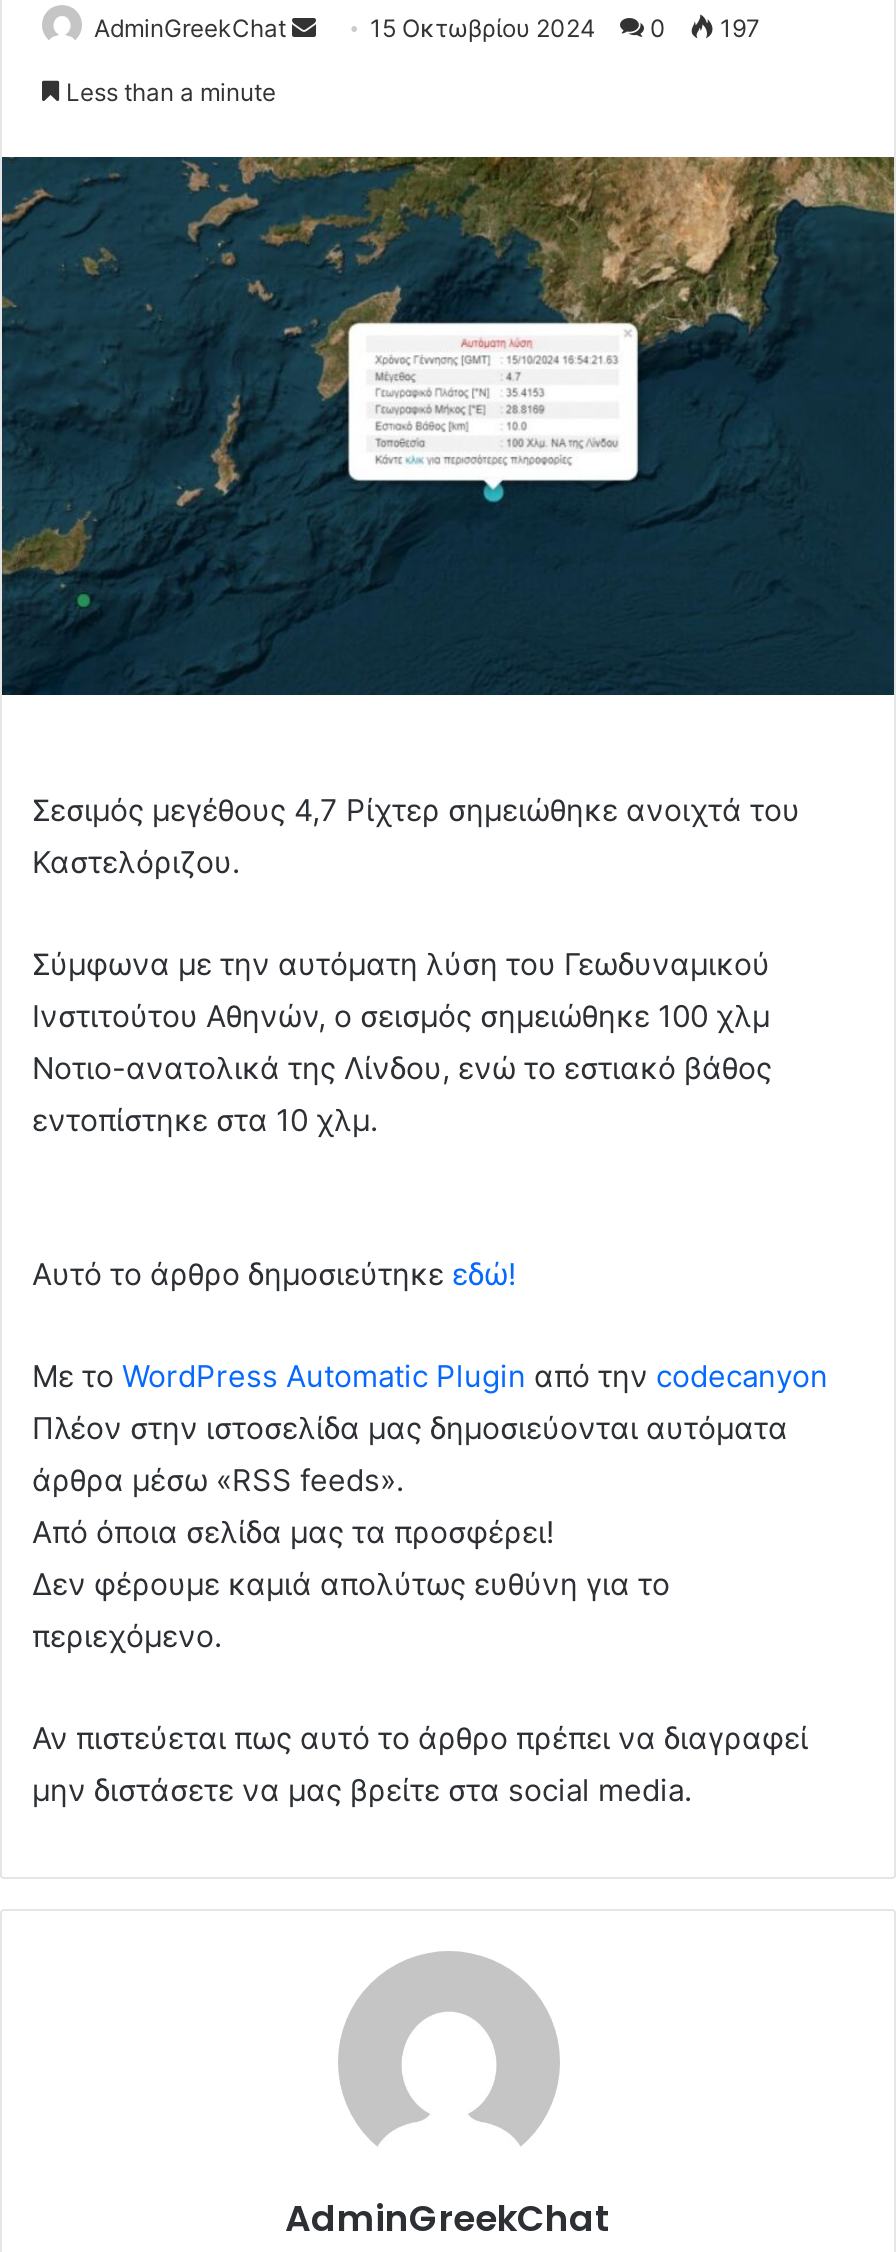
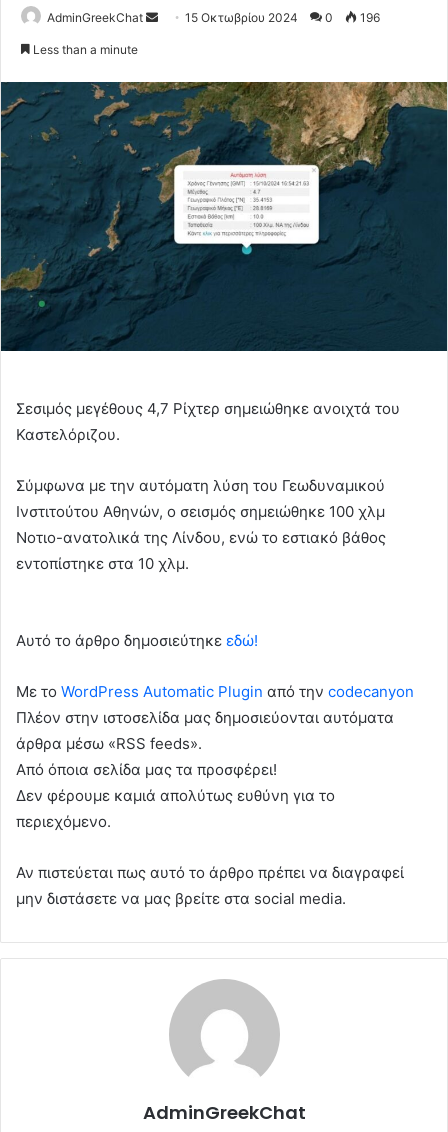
[714,13,760,43] 197 -> [357,10,380,25] 196

